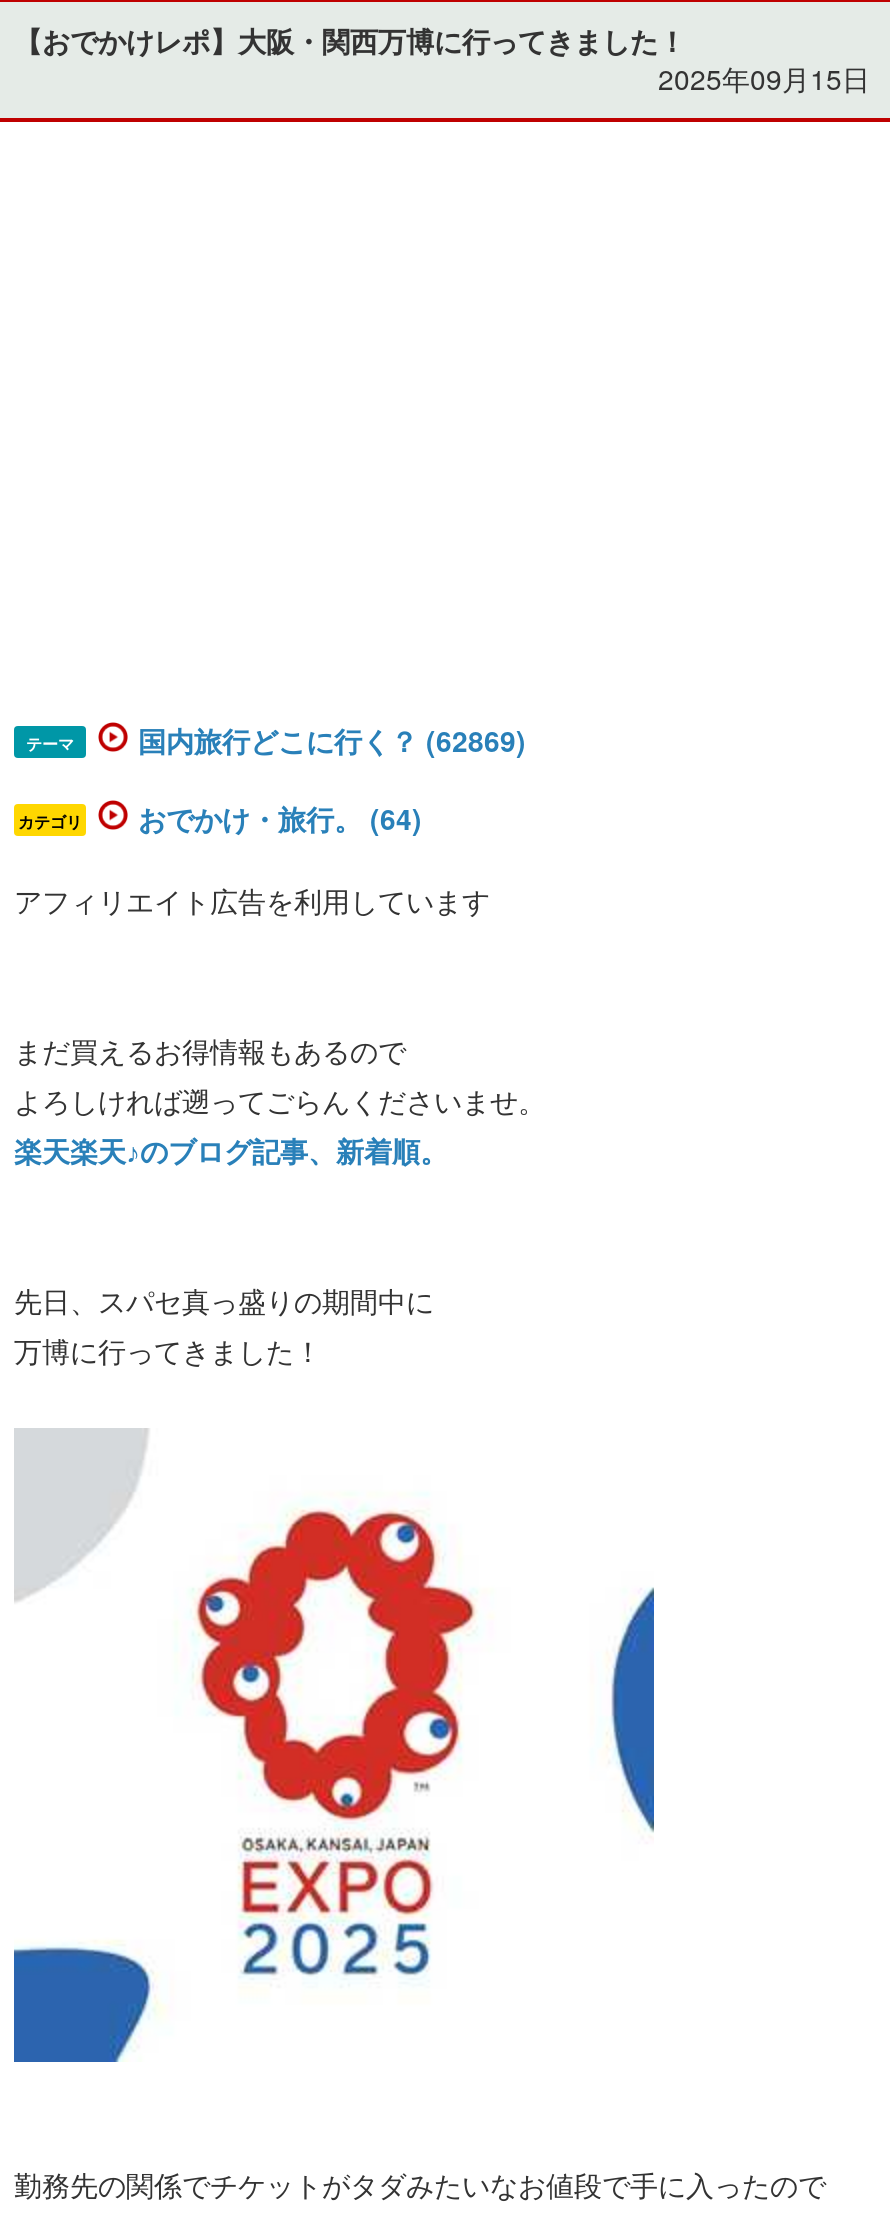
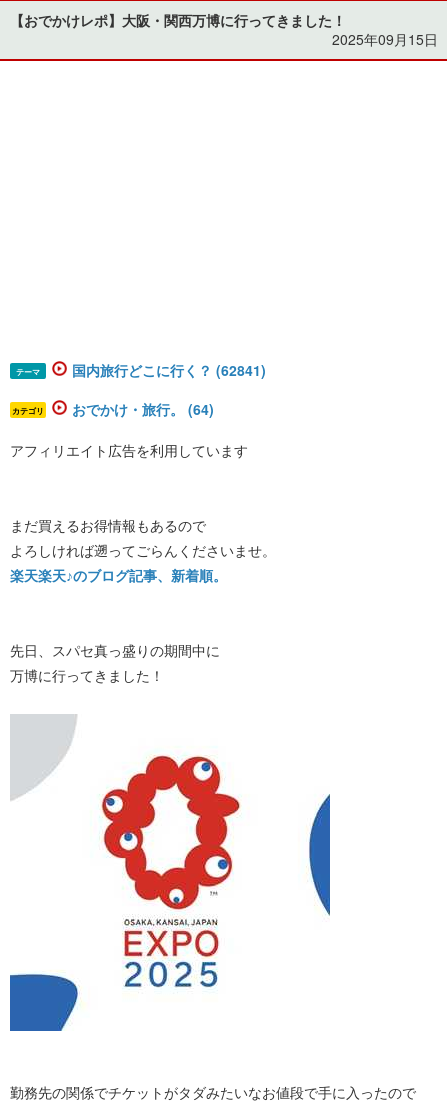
[138,720,526,760] 国内旅行どこに行く？ (62869) -> [72,360,266,380] 国内旅行どこに行く？ (62841)

